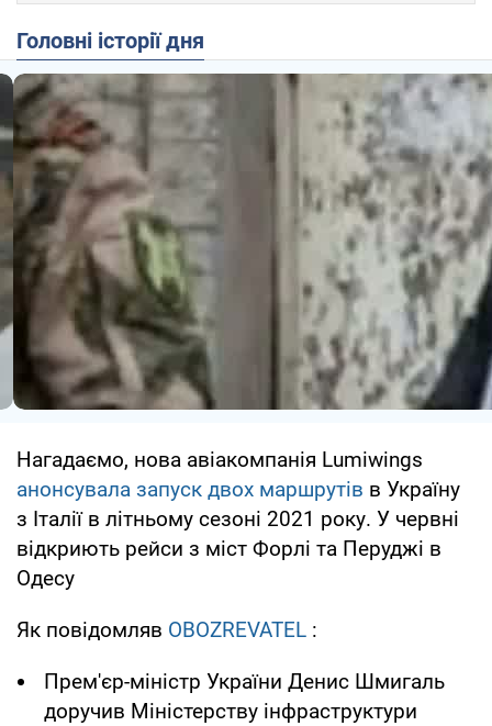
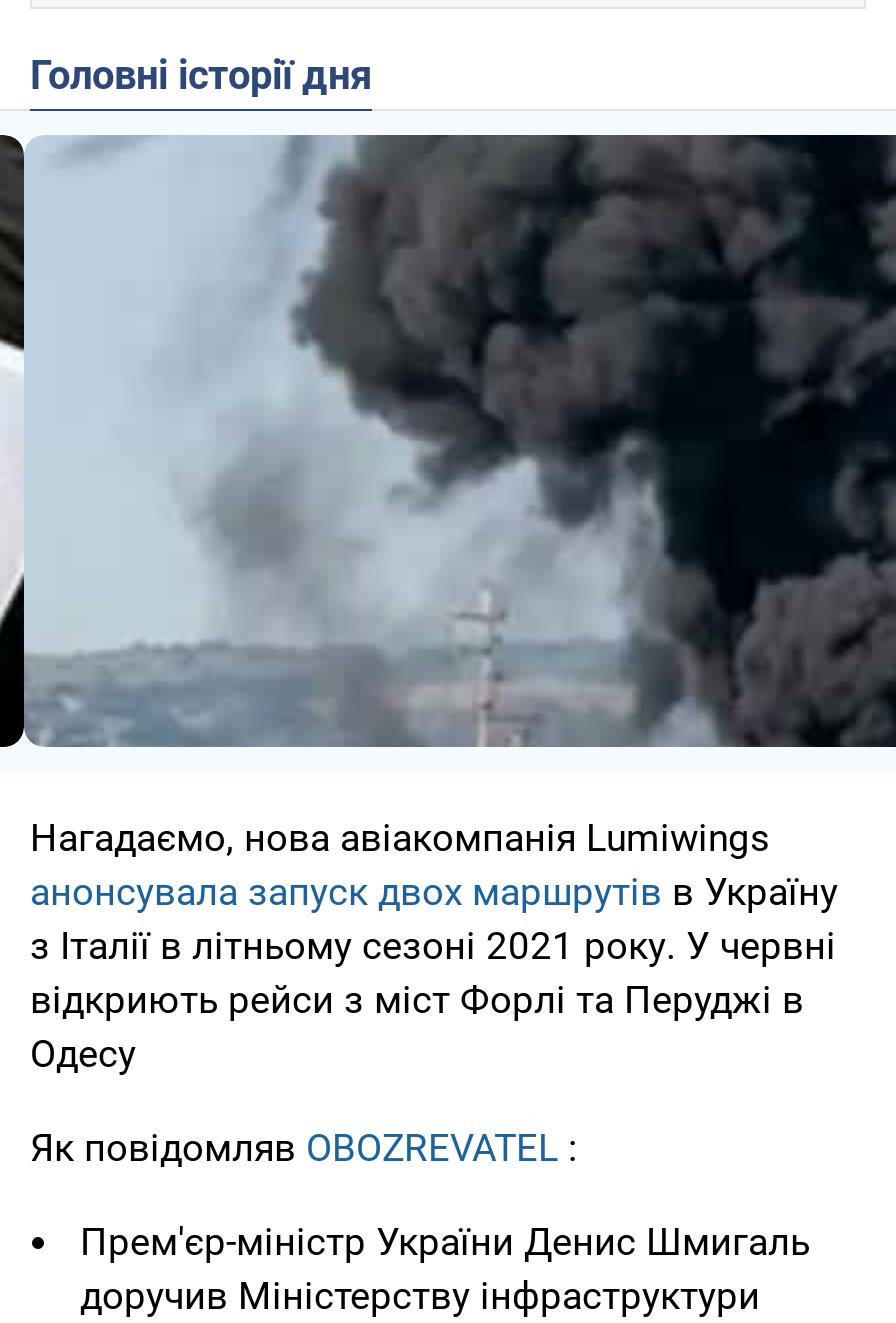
[3,72,489,411] [image] -> [6,133,890,749] [image]

